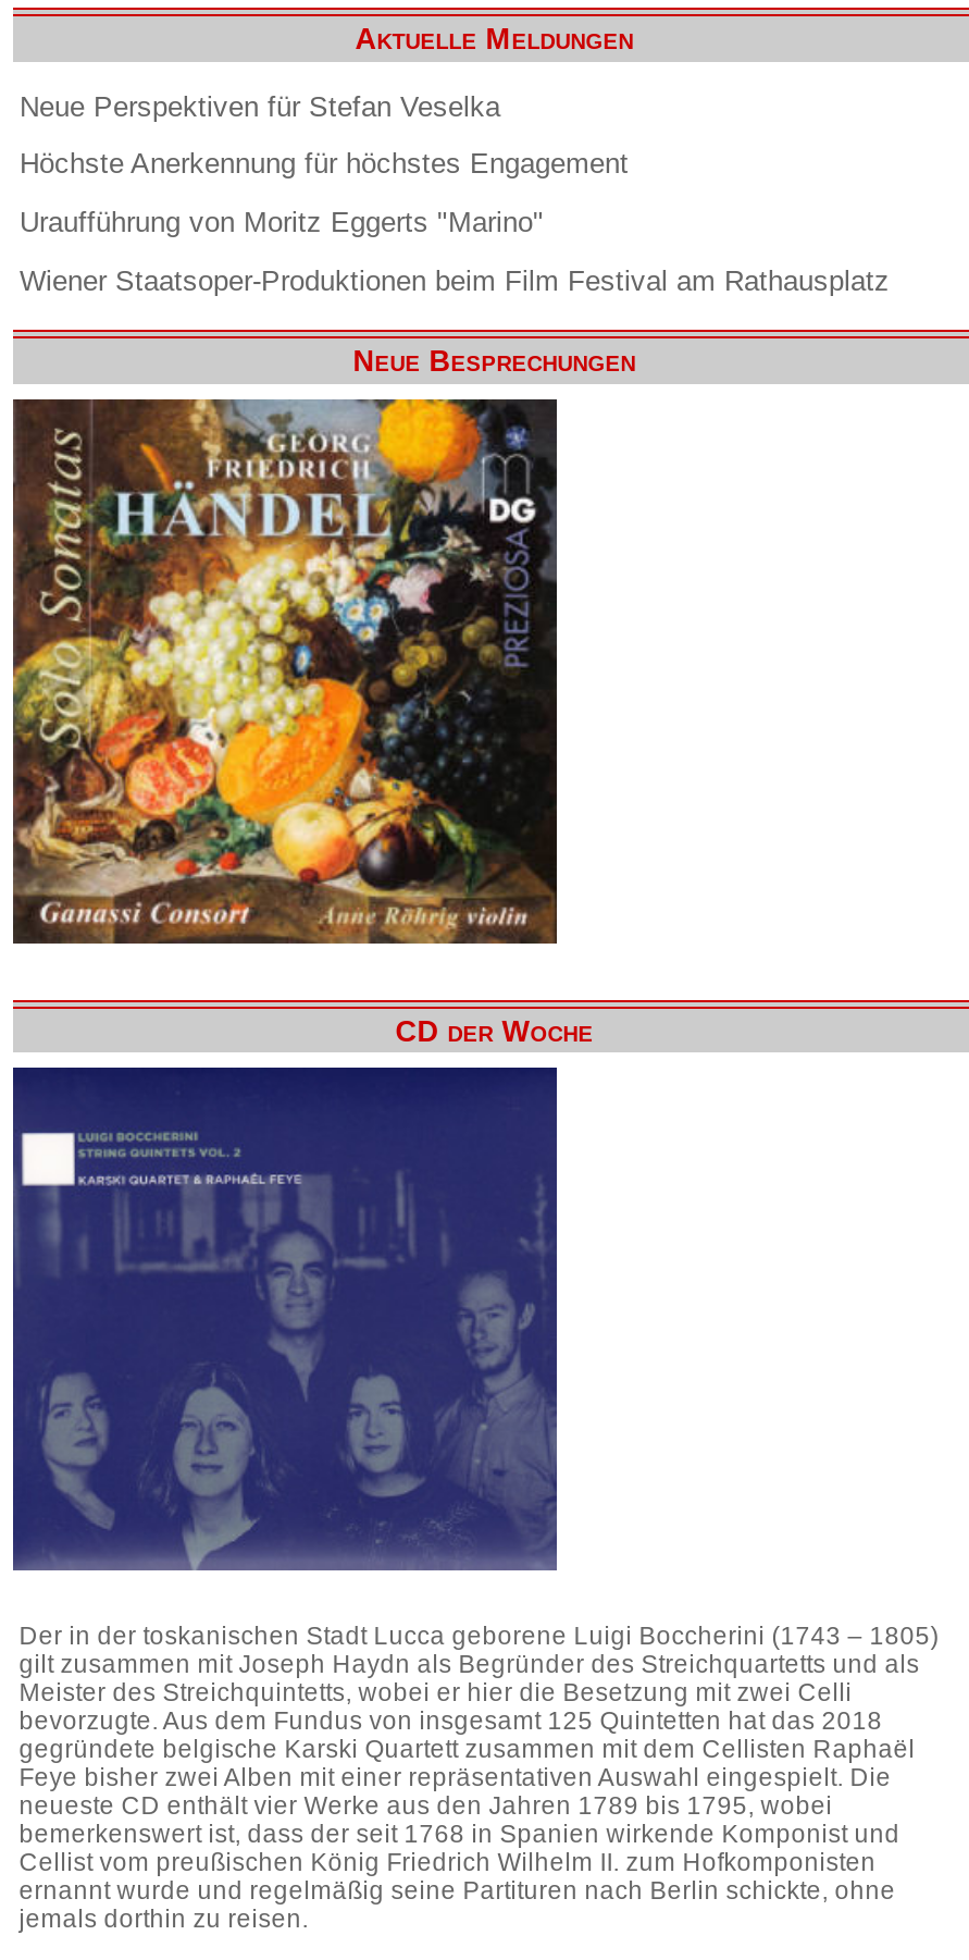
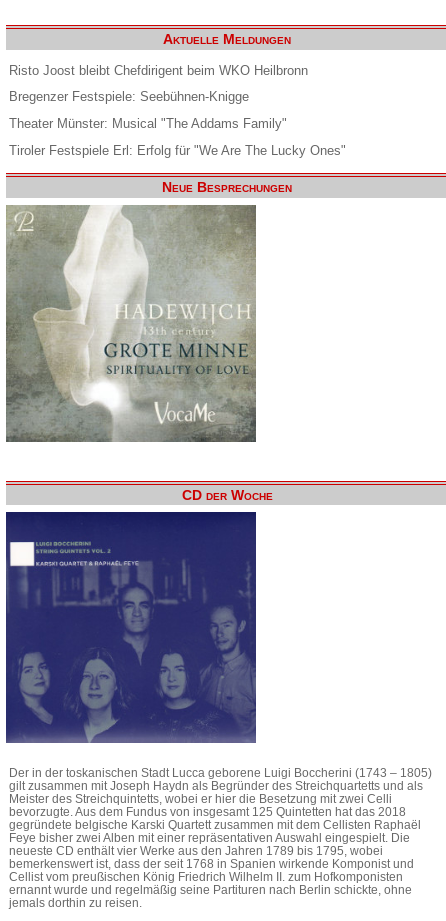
[20,90,500,122] Neue Perspektiven für Stefan Veselka -> [9,63,308,78] Risto Joost bleibt Chefdirigent beim WKO Heilbronn
[20,148,629,180] Höchste Anerkennung für höchstes Engagement -> [9,89,249,104] Bregenzer Festspiele: Seebühnen-Knigge
[20,206,544,238] Uraufführung von Moritz Eggerts "Marino" -> [9,116,287,131] Theater Münster: Musical "The Addams Family"
[20,264,890,296] Wiener Staatsoper-Produktionen beim Film Festival am Rathausplatz -> [9,143,346,158] Tiroler Festspiele Erl: Erfolg für "We Are The Lucky Ones"
[11,397,559,946] [image] -> [6,204,257,455] [image]

